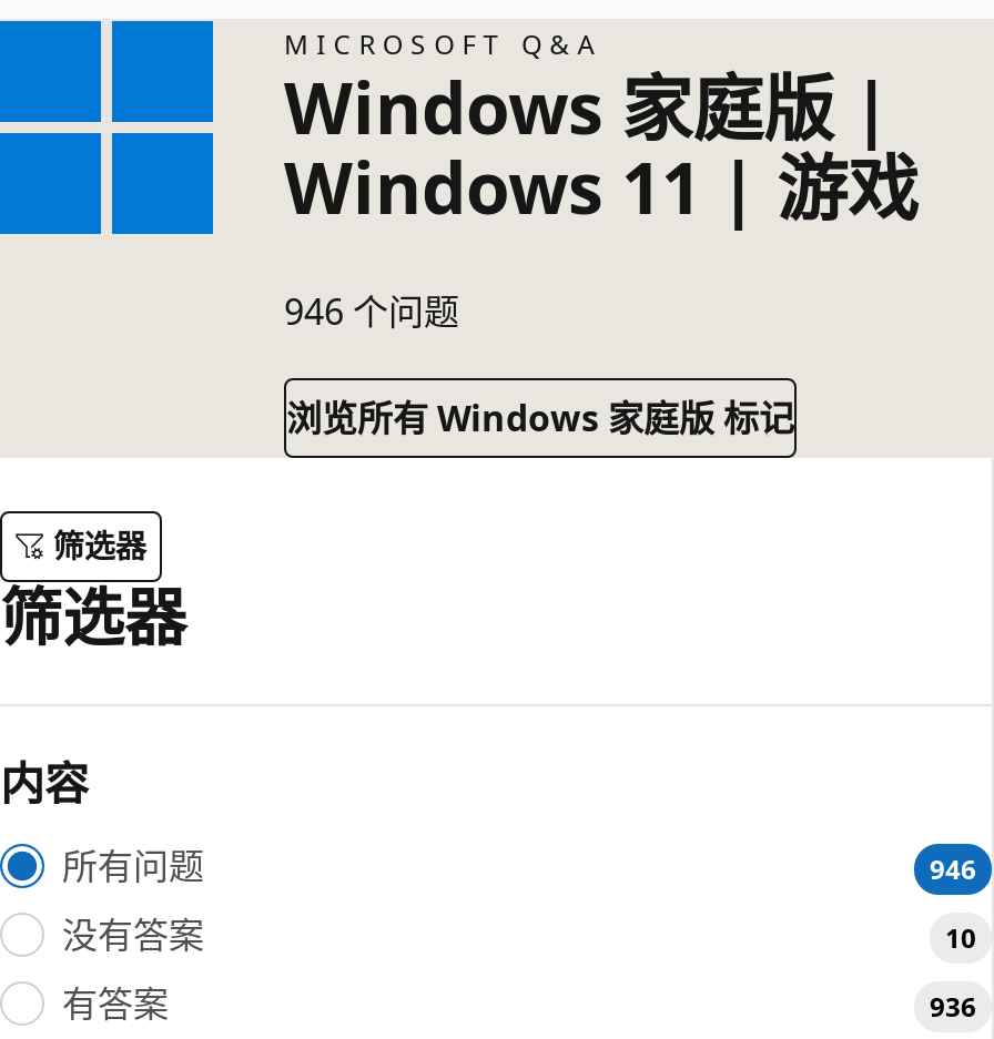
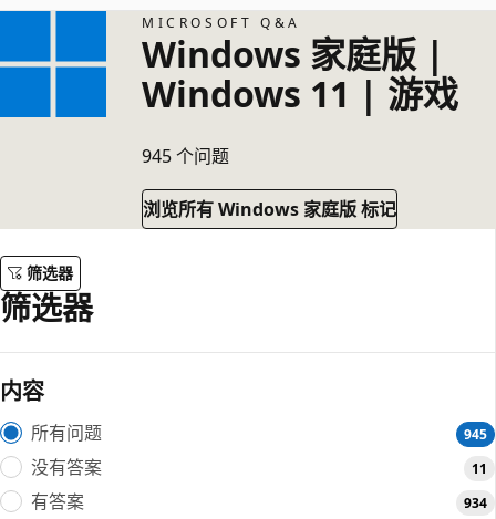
[284,287,459,336] 946 个问题 -> [142,144,229,168] 945 个问题
[930,849,976,887] 946 -> [464,424,487,443] 945
[945,918,976,956] 10 -> [472,459,487,478] 11
[930,987,976,1025] 936 -> [464,493,487,512] 934

